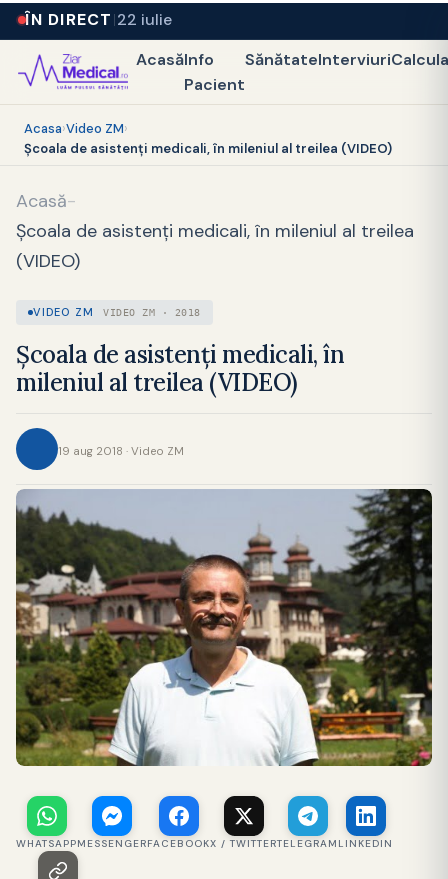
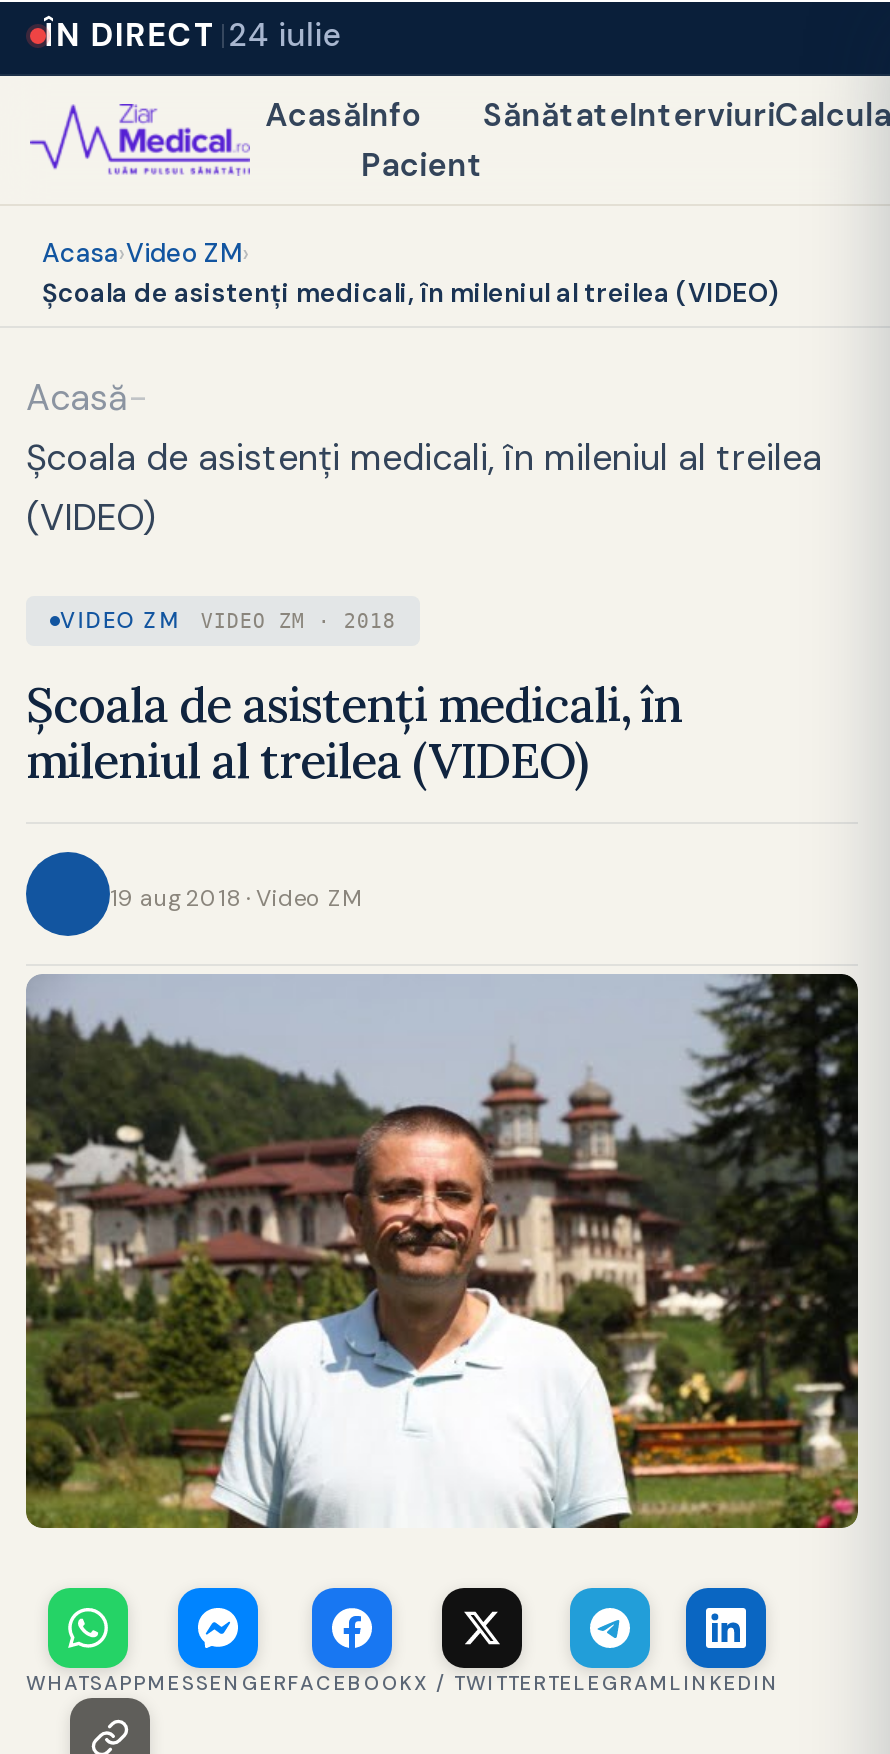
[25,9,172,30] ÎN DIRECT 22 iulie -> [44,14,340,56] ÎN DIRECT 24 iulie

